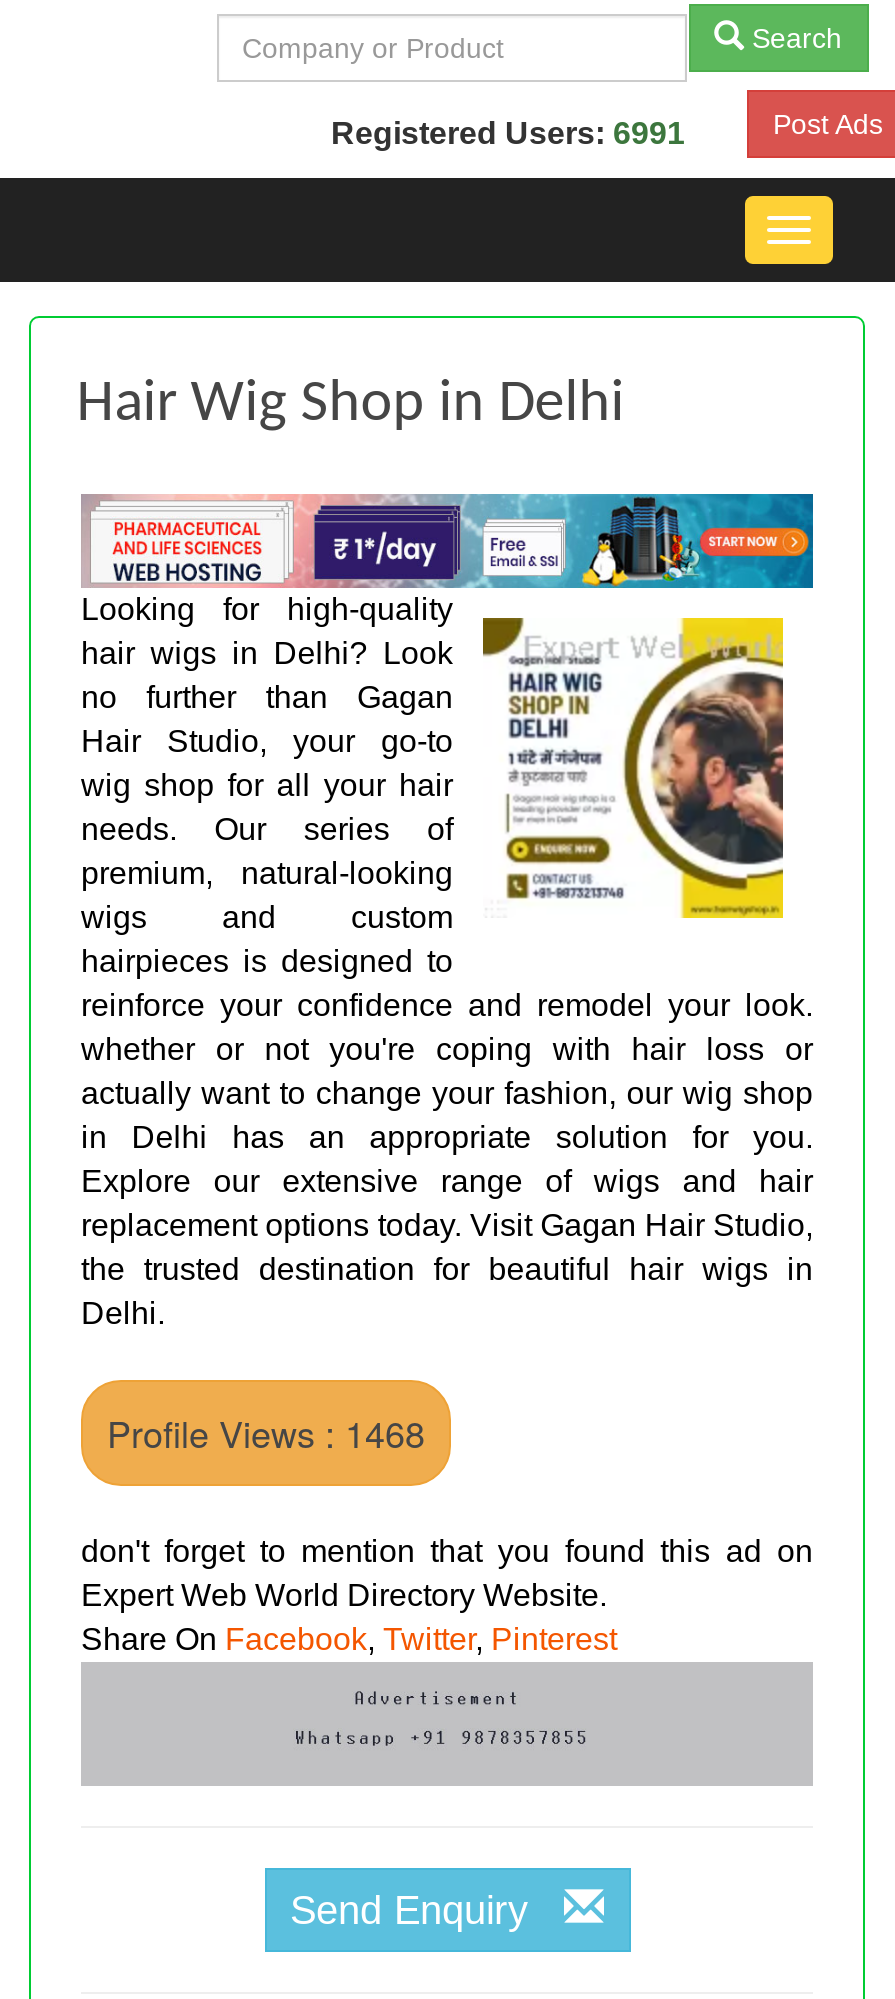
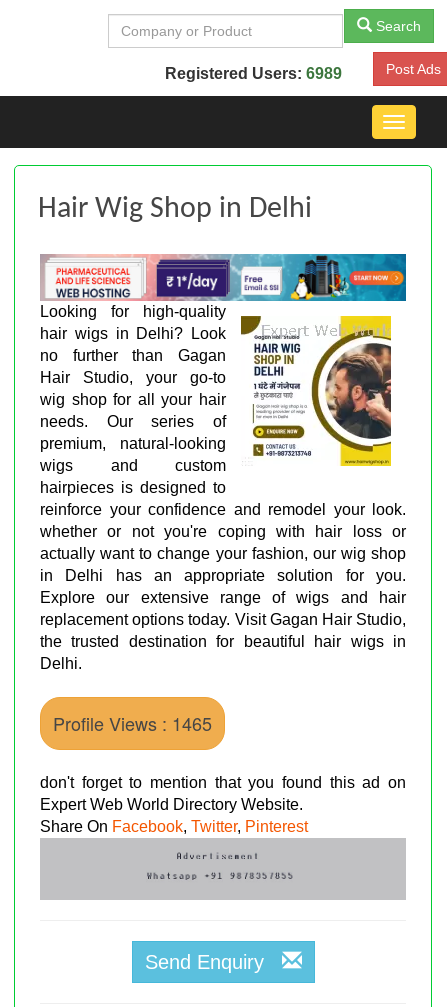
[331,117,685,151] Registered Users: 6991 -> [165,65,342,82] Registered Users: 6989
[107,1406,425,1458] Profile Views : 1468 -> [53,710,212,736] Profile Views : 1465

